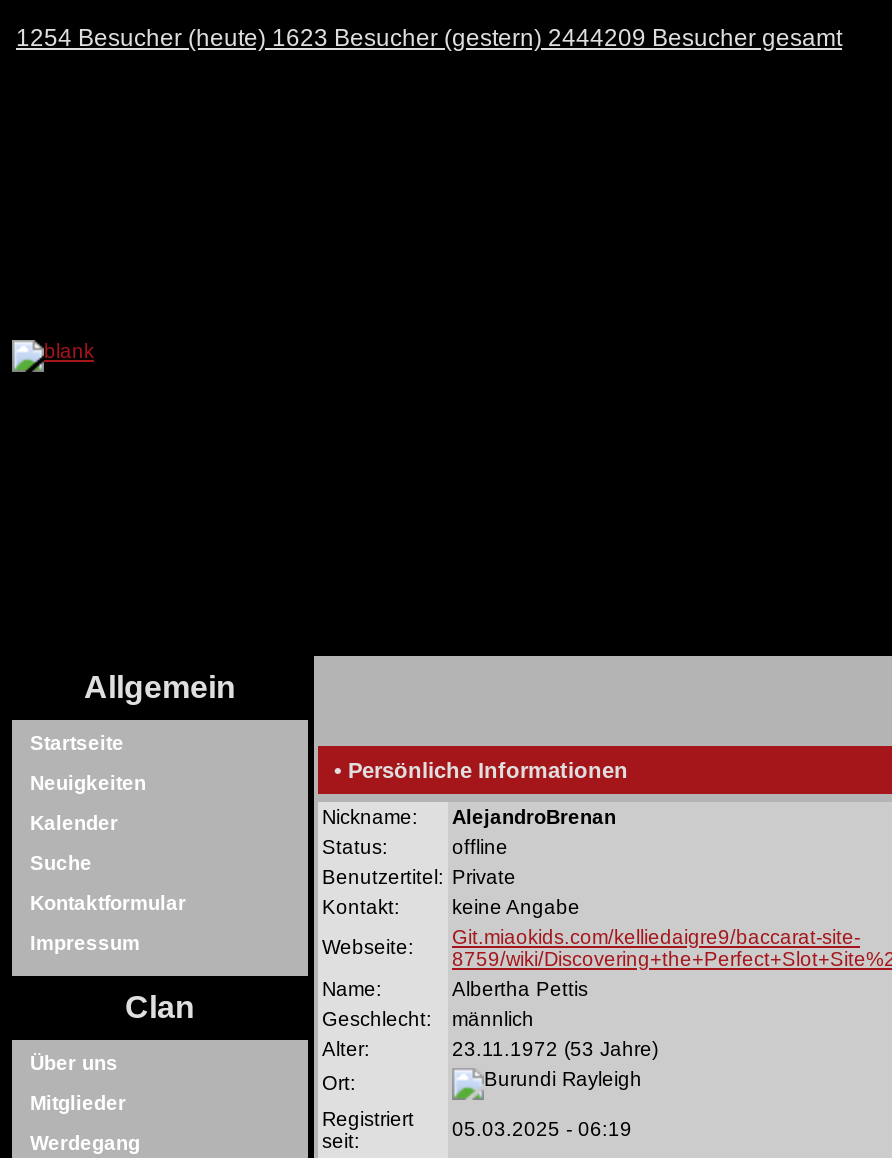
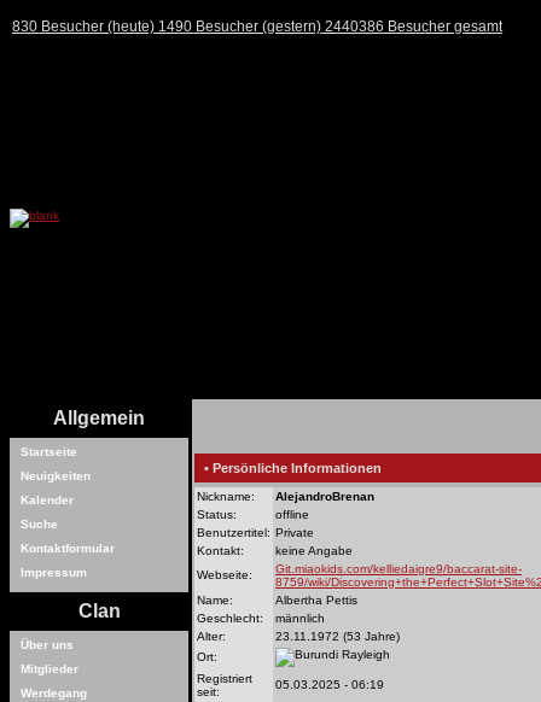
[16,24,842,52] 1254 Besucher (heute) 1623 Besucher (gestern) 2444209 Besucher gesamt -> [12,18,502,35] 830 Besucher (heute) 1490 Besucher (gestern) 2440386 Besucher gesamt

